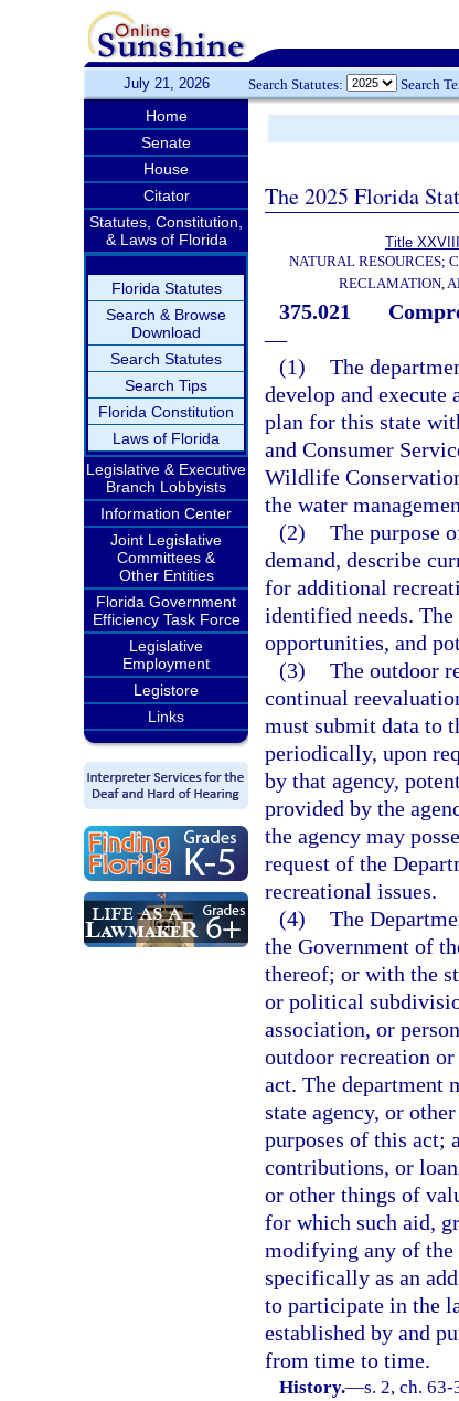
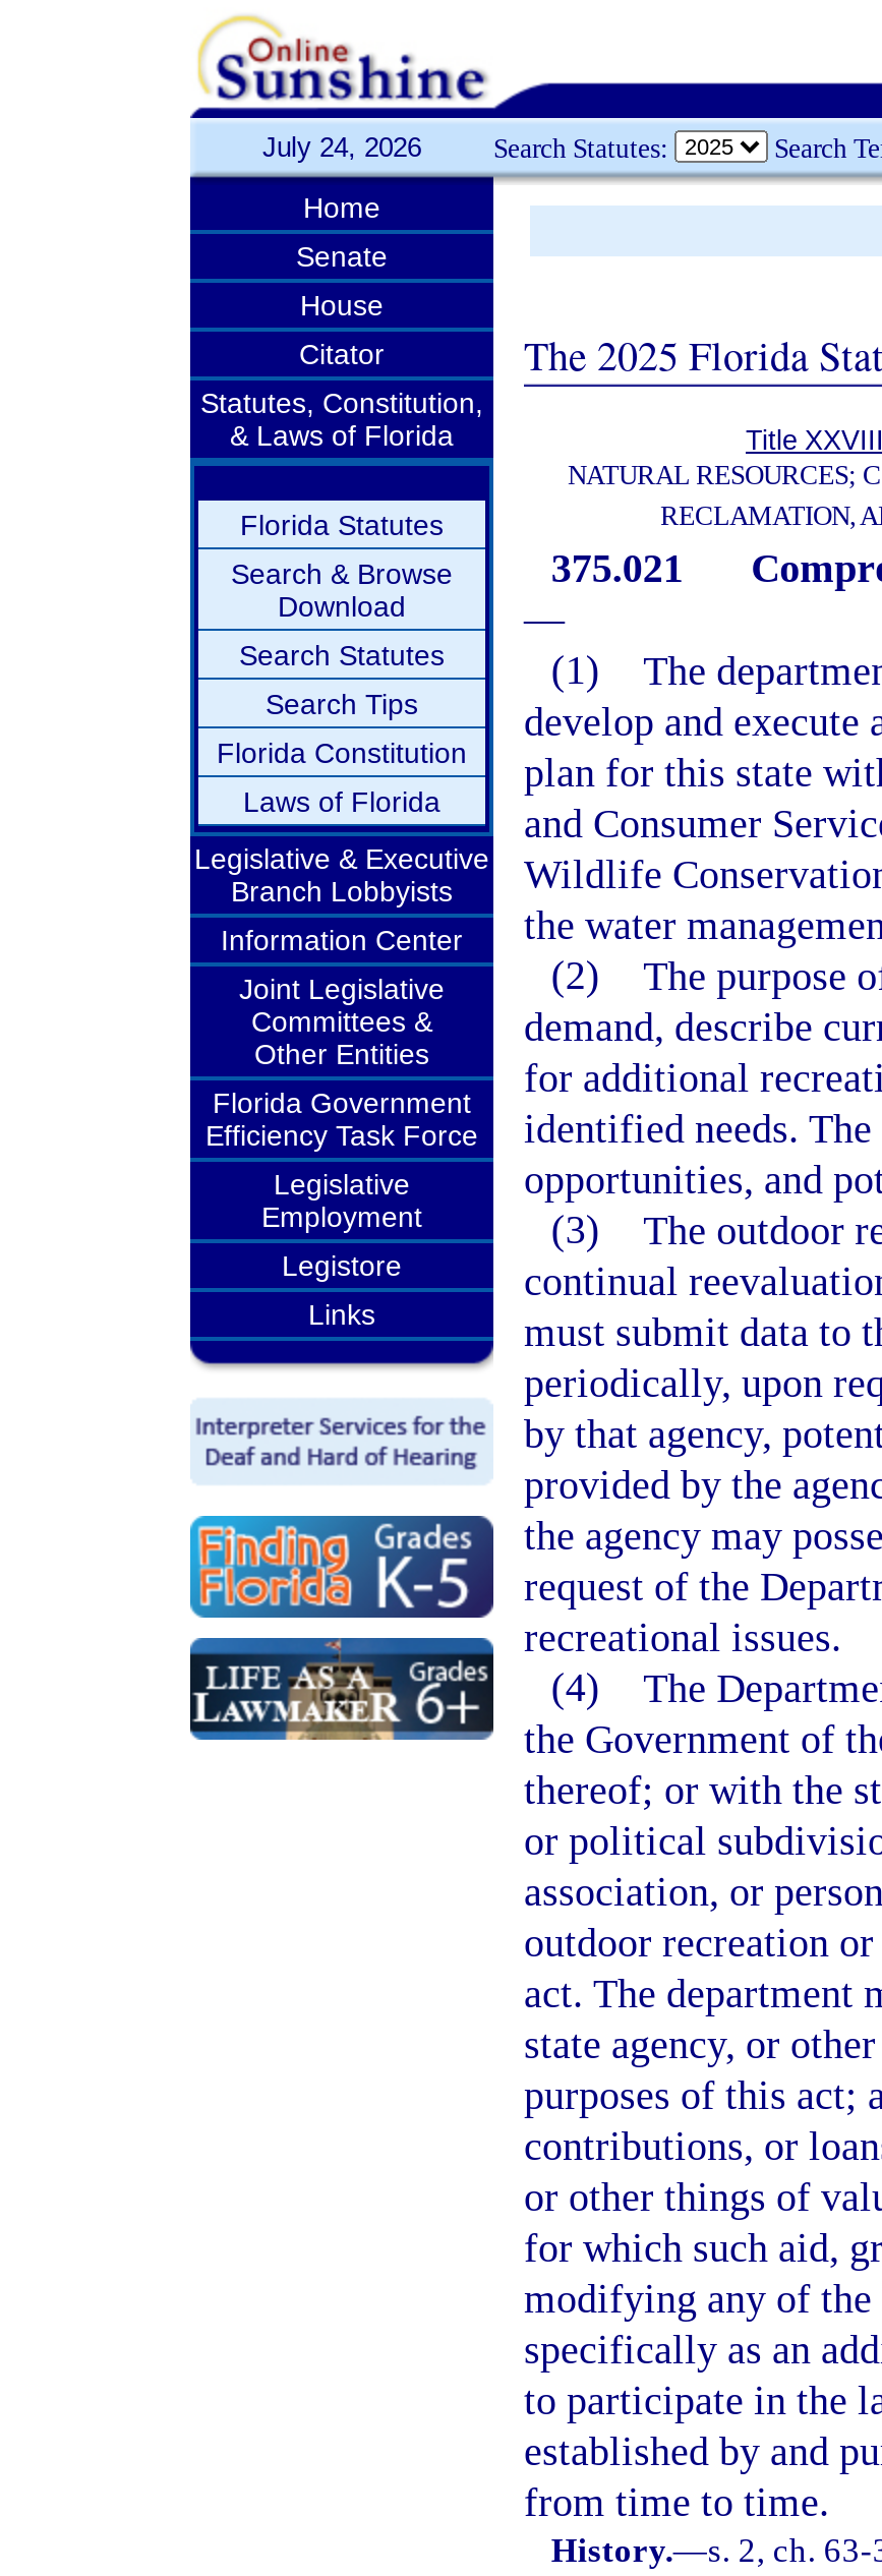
[123,75,209,92] July 21, 2026 -> [262,132,421,163] July 24, 2026

